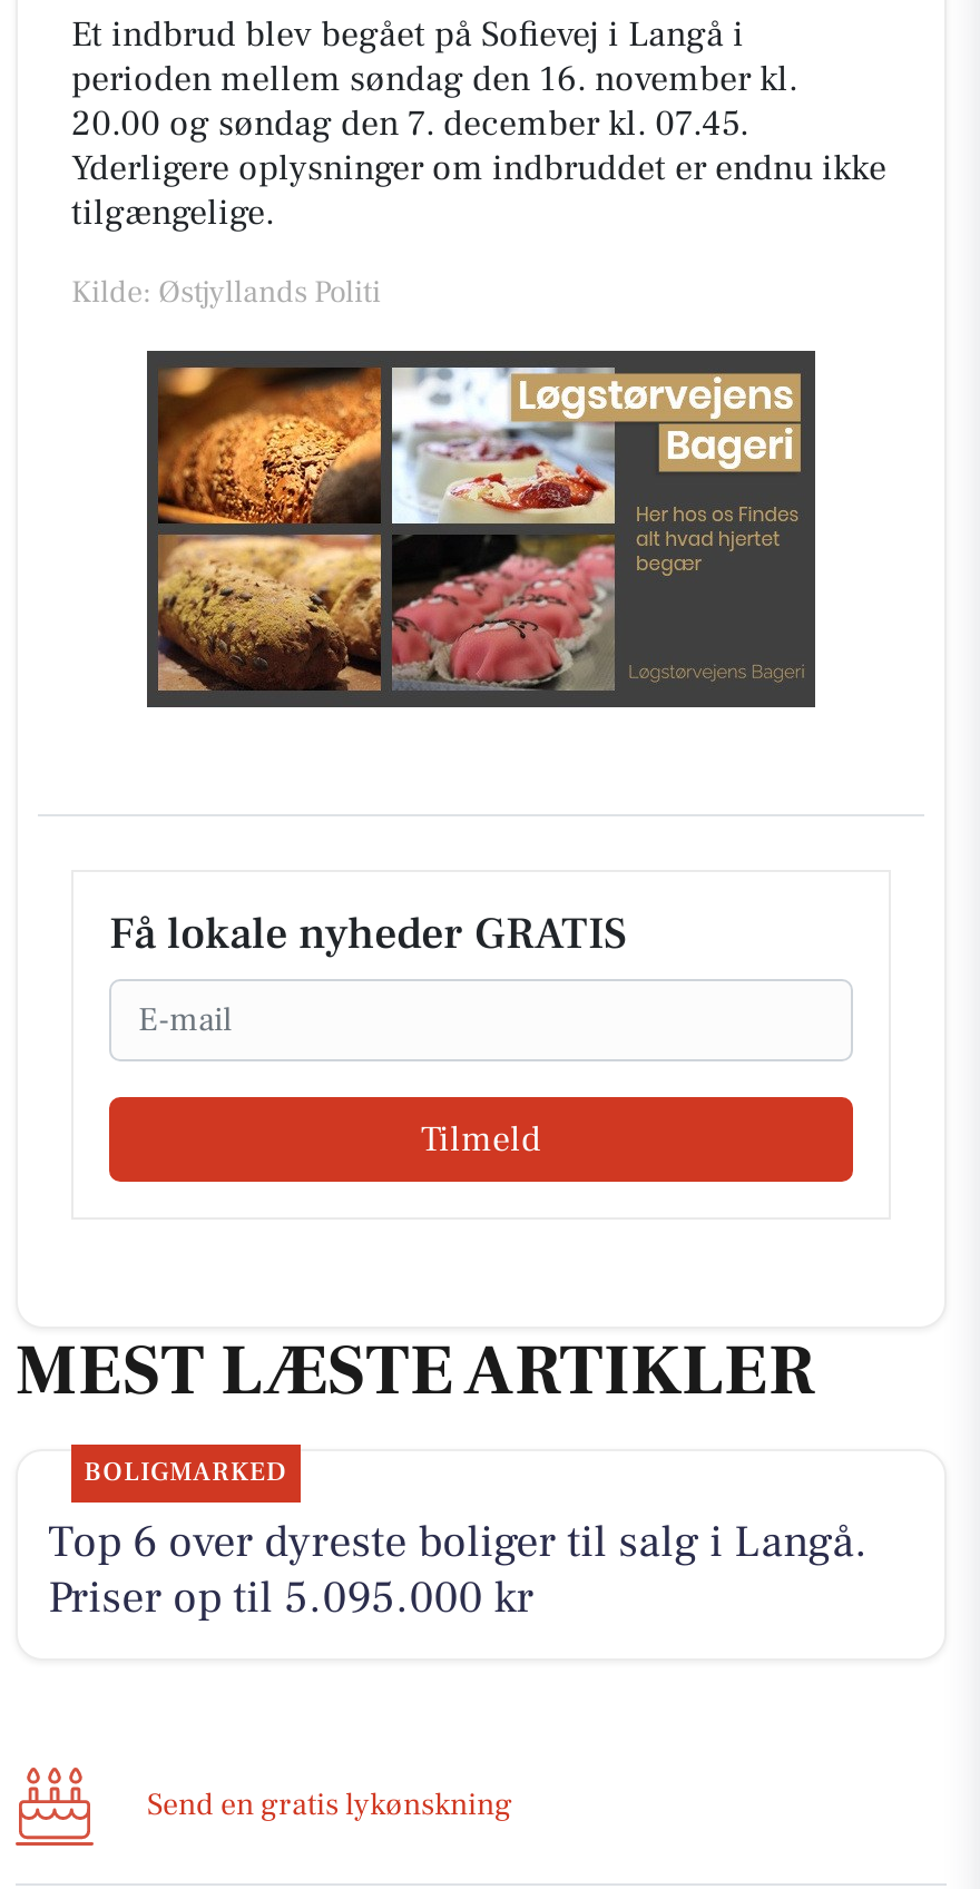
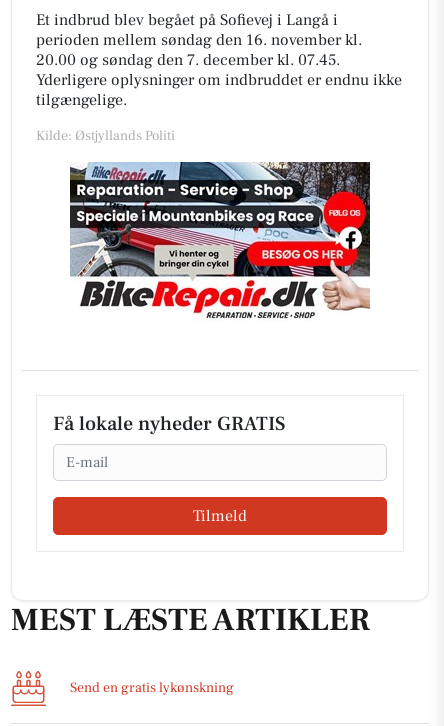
[145,349,817,709] [image] -> [70,161,370,322] [image]
[48,1456,868,1628] BOLIGMARKED | Top 6 over dyreste boliger til salg i Langå. | Priser op til 5.095.000 kr -> none

